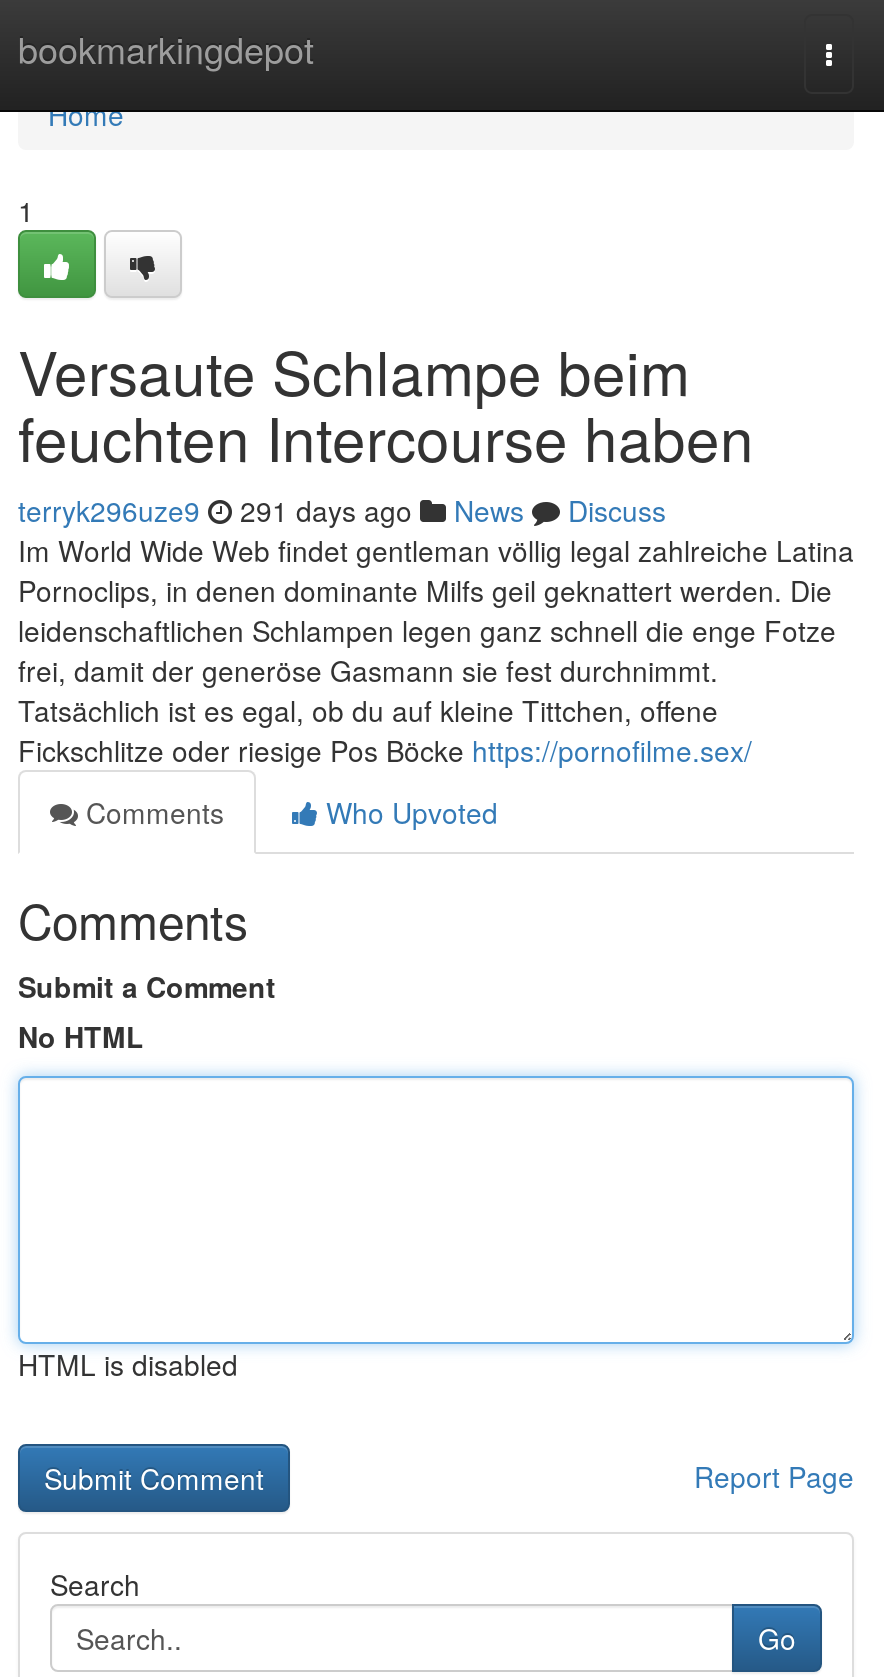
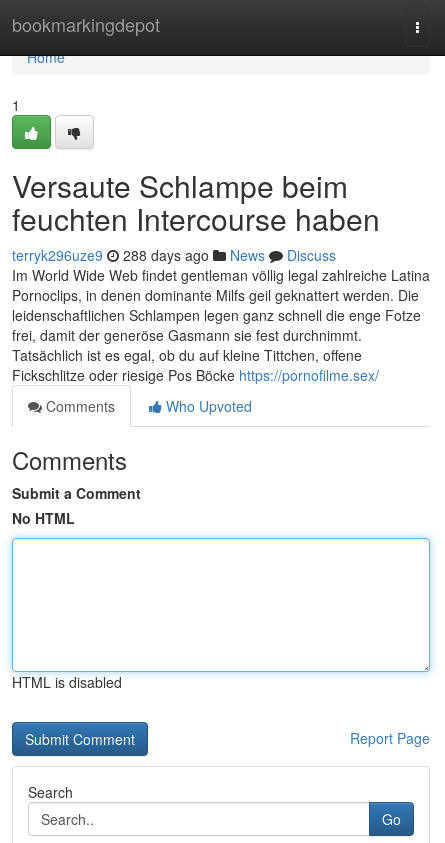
[18,490,666,530] terryk296uze9 291 days ago News Discuss -> [12,245,336,265] terryk296uze9 288 days ago News Discuss

